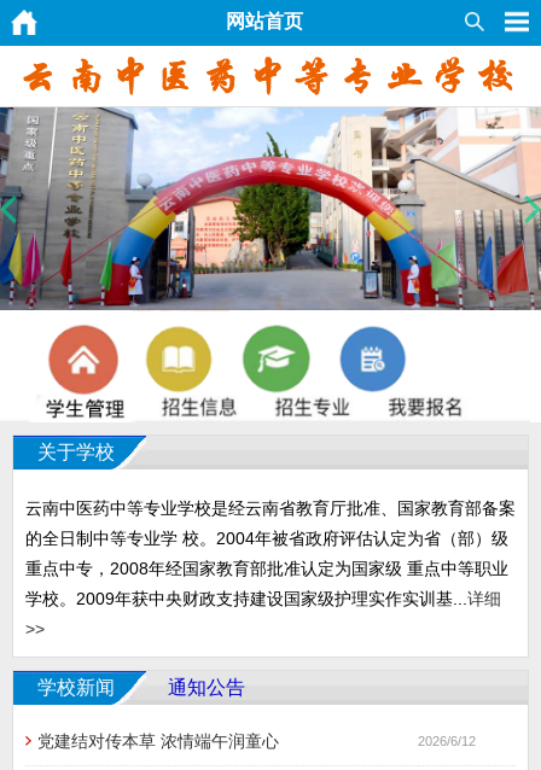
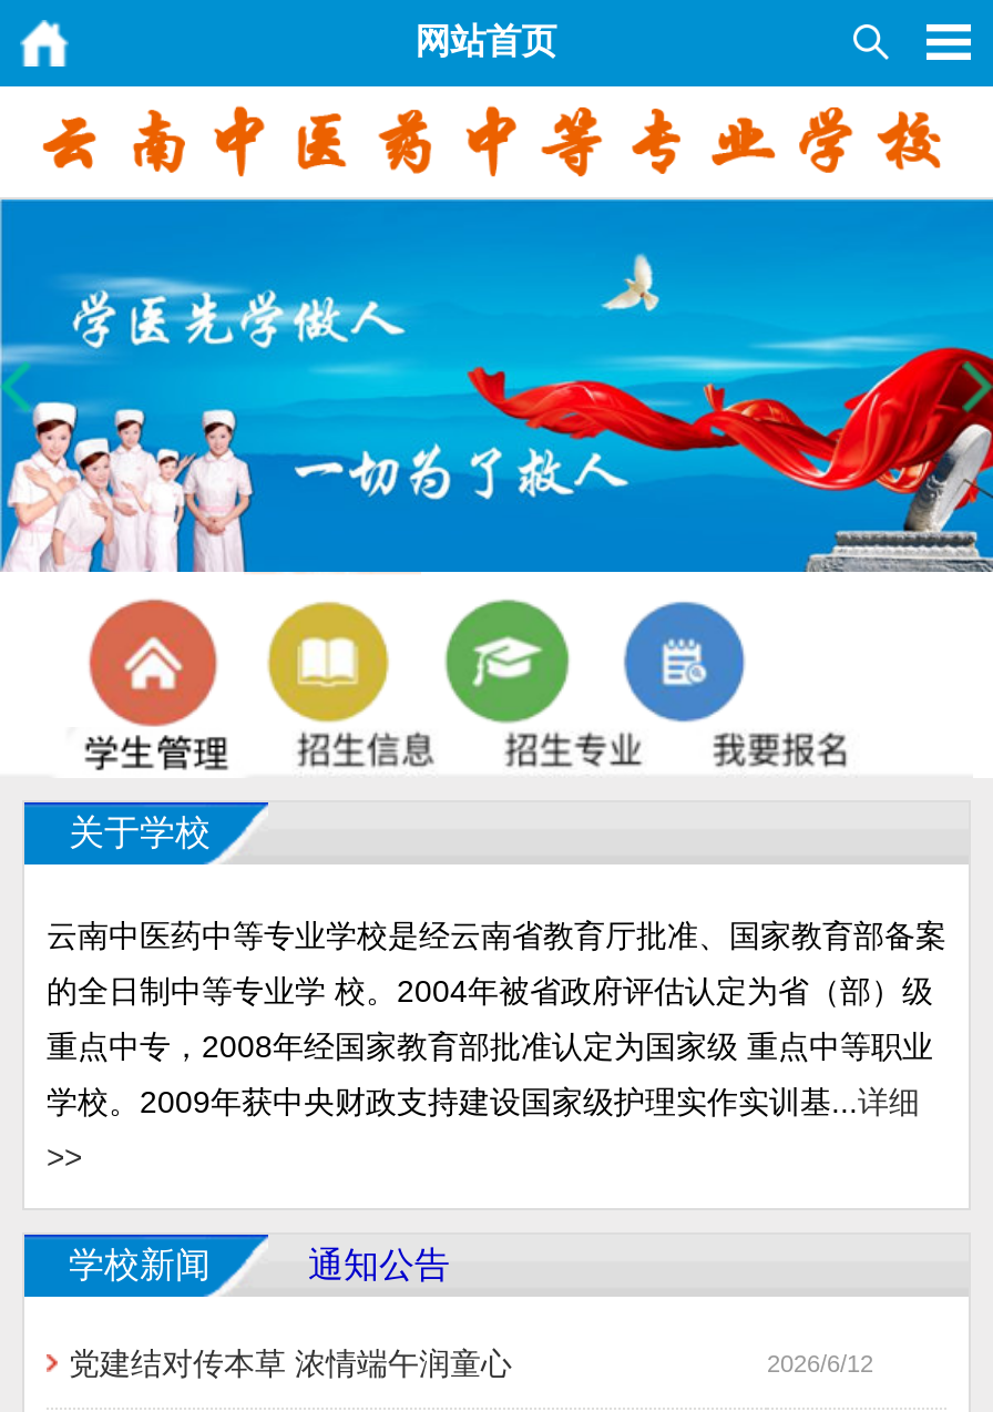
[4,106,537,311] [image] -> [7,197,986,574] [image]

